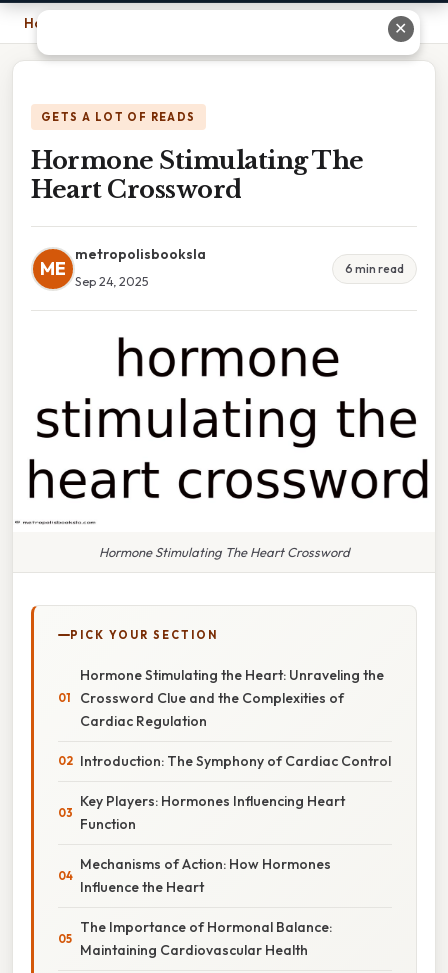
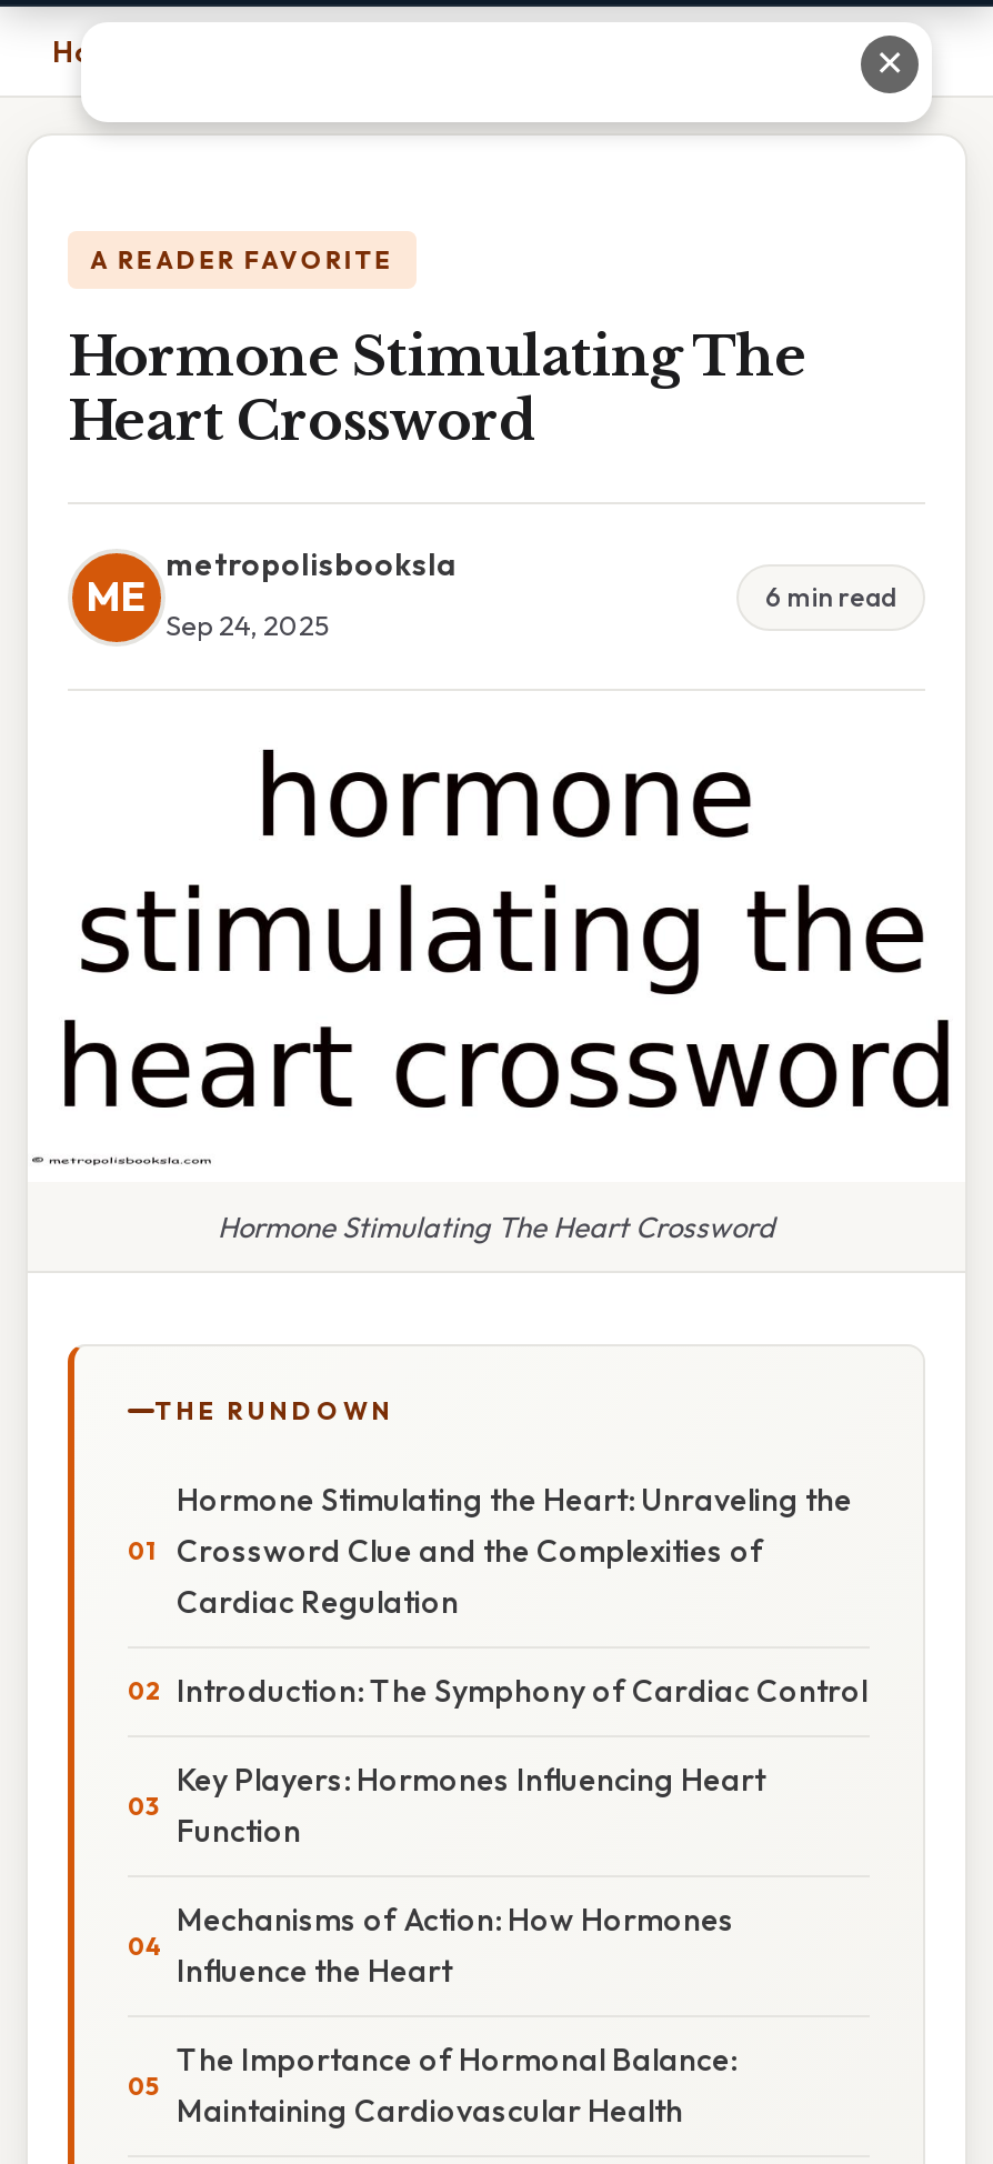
[41,110,196,124] GETS A LOT OF READS -> [90,244,394,275] A READER FAVORITE
[70,628,218,642] PICK YOUR SECTION -> [154,1395,394,1426] THE RUNDOWN

